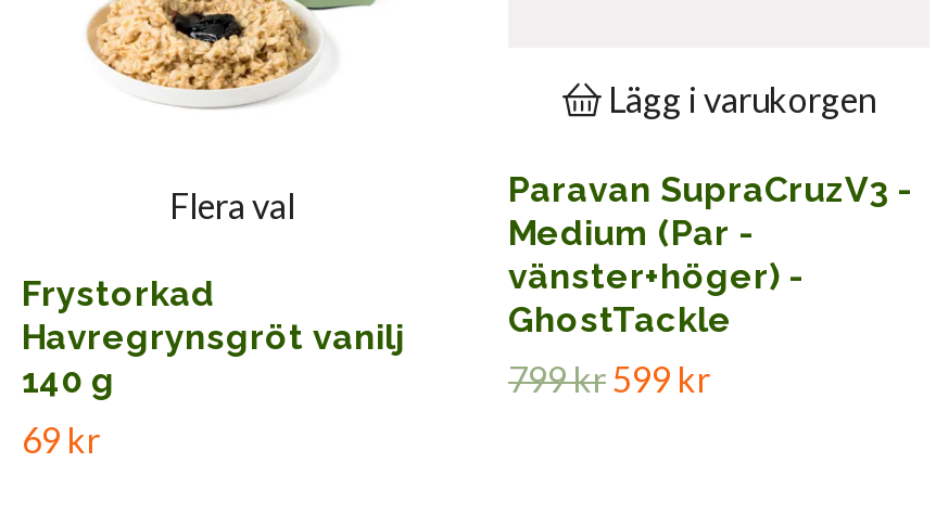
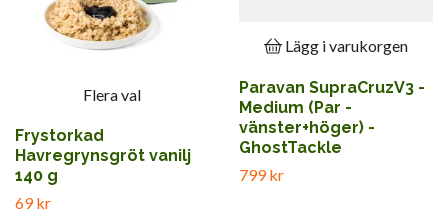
[508,358,710,399] 799 kr 599 kr -> [239,165,284,184] 799 kr

